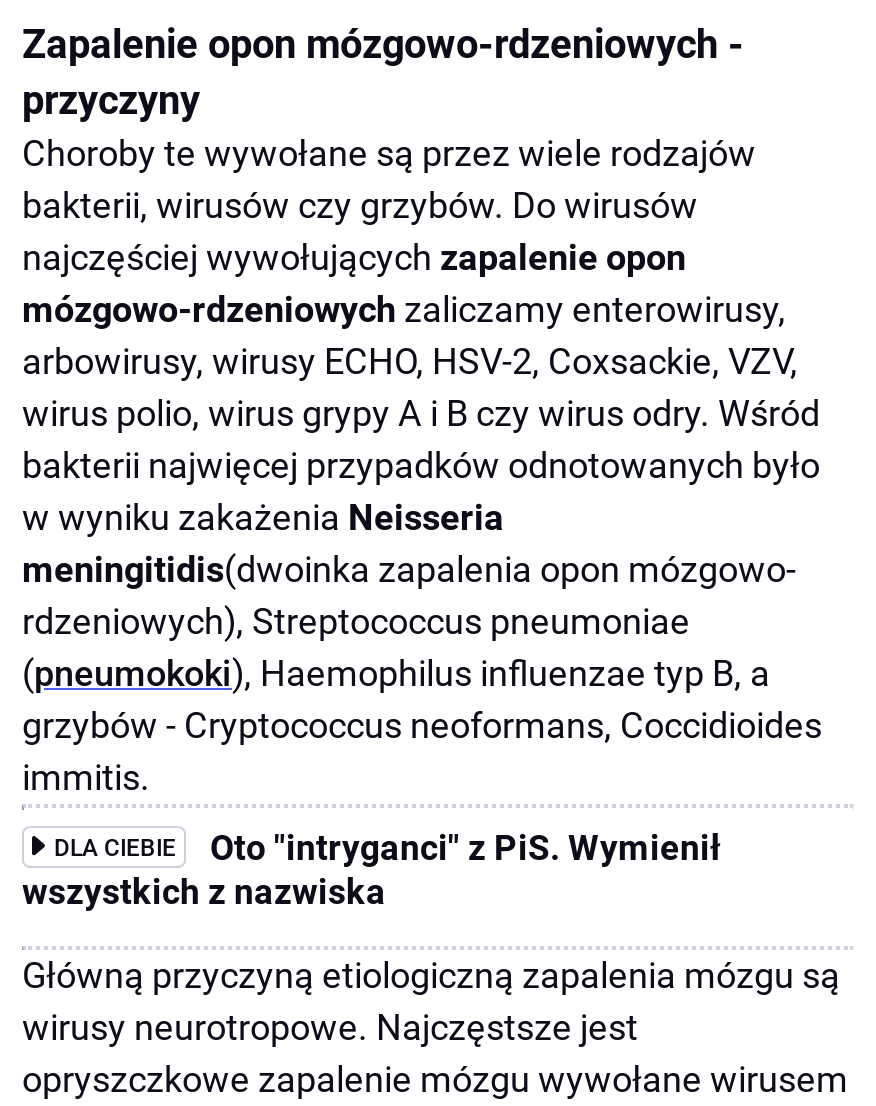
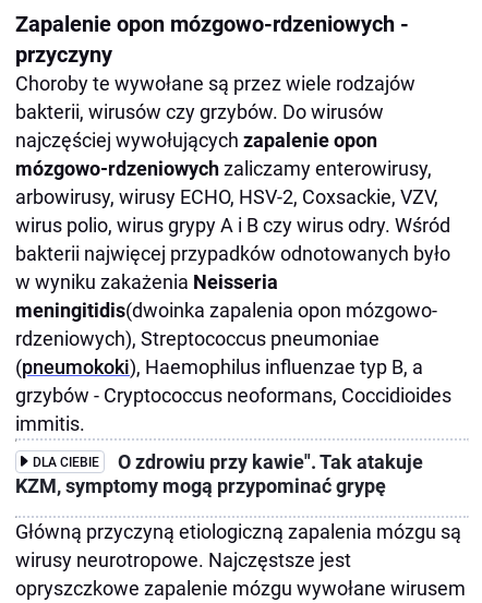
[22,827,722,911] Oto "intryganci" z PiS. Wymienił | wszystkich z nazwiska -> [15,451,423,497] O zdrowiu przy kawie". Tak atakuje | KZM, symptomy mogą przypominać grypę

